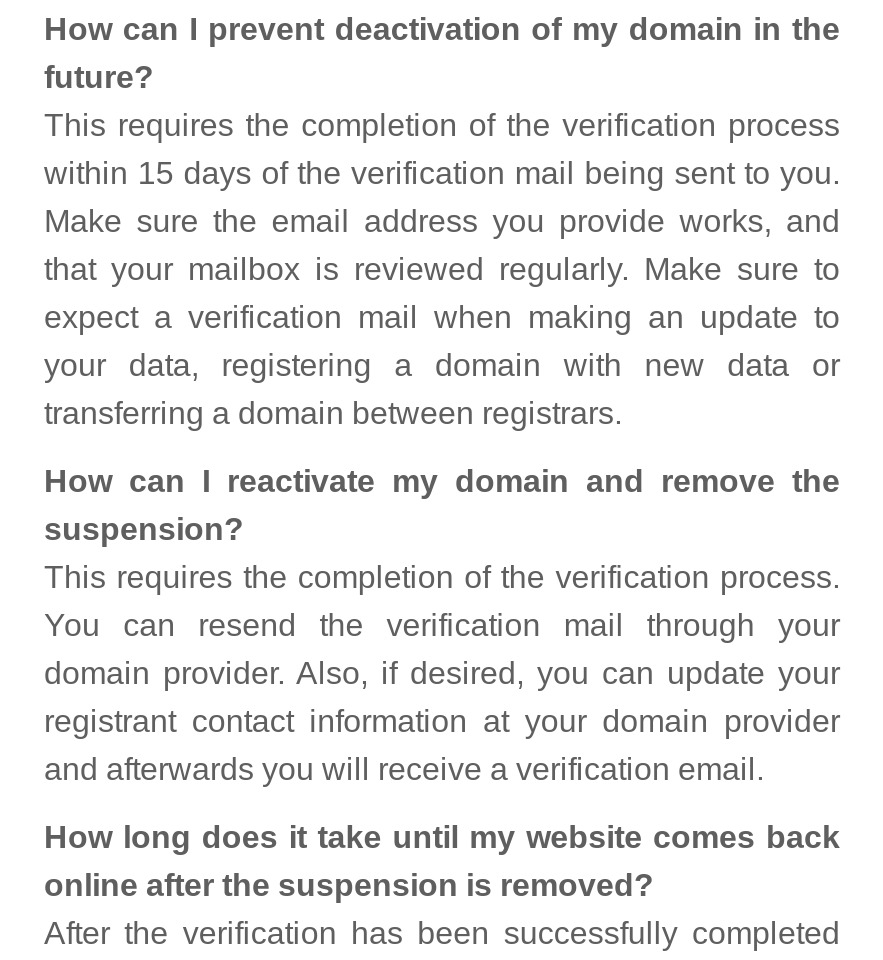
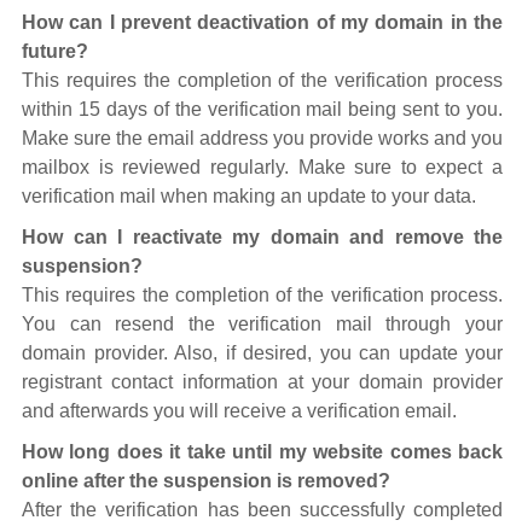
[44,204,840,430] Make sure the email address you provide works, and | that your mailbox is reviewed regularly. Make sure to | expect a verification mail when making an update to | your data, registering a domain with new data or | transferring a domain between registrars. -> [22,128,503,206] Make sure the email address you provide works and you | mailbox is reviewed regularly. Make sure to expect a | verification mail when making an update to your data.

